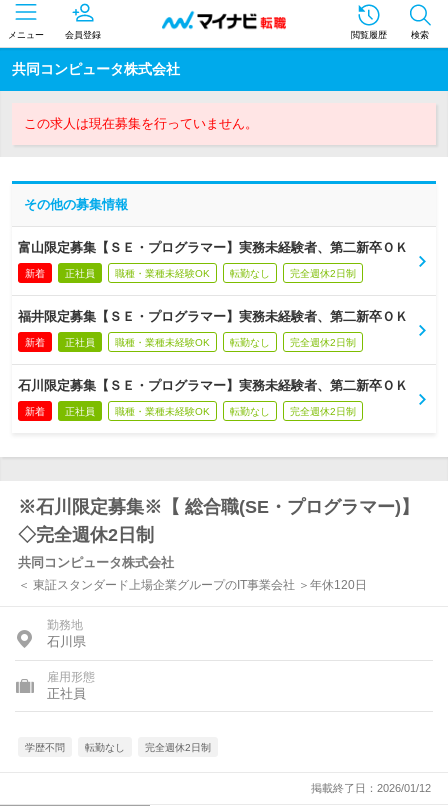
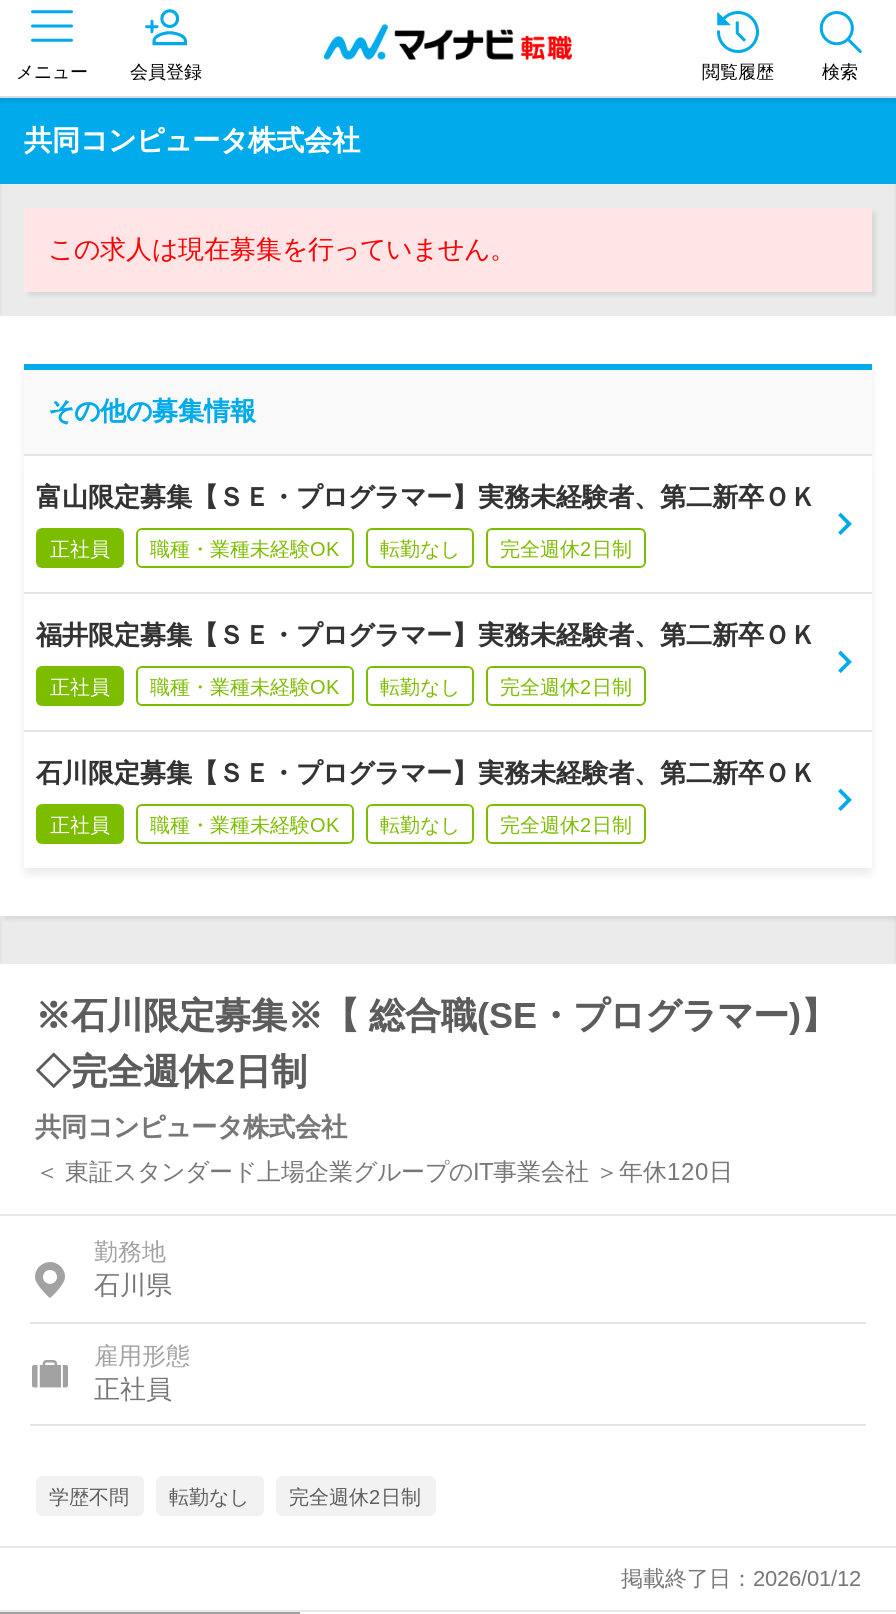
[25,268,45,279] 新着 -> none
[25,337,45,348] 新着 -> none
[25,406,45,417] 新着 -> none

